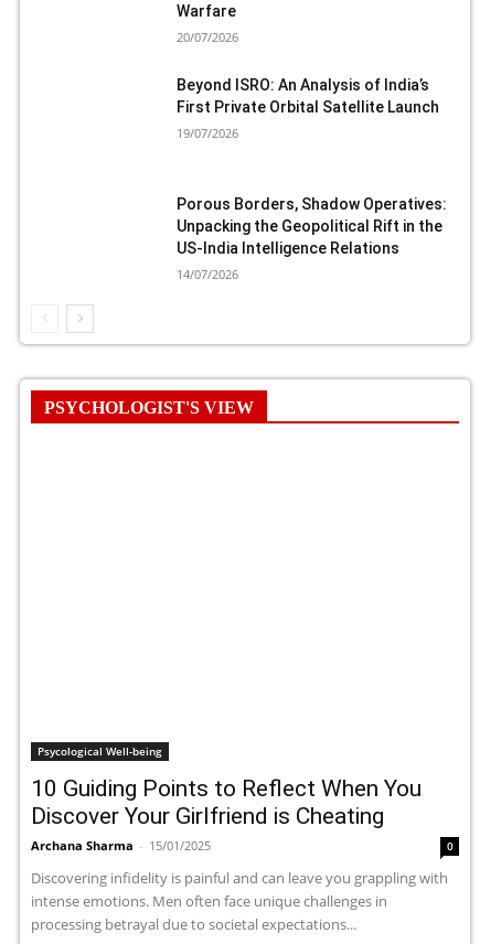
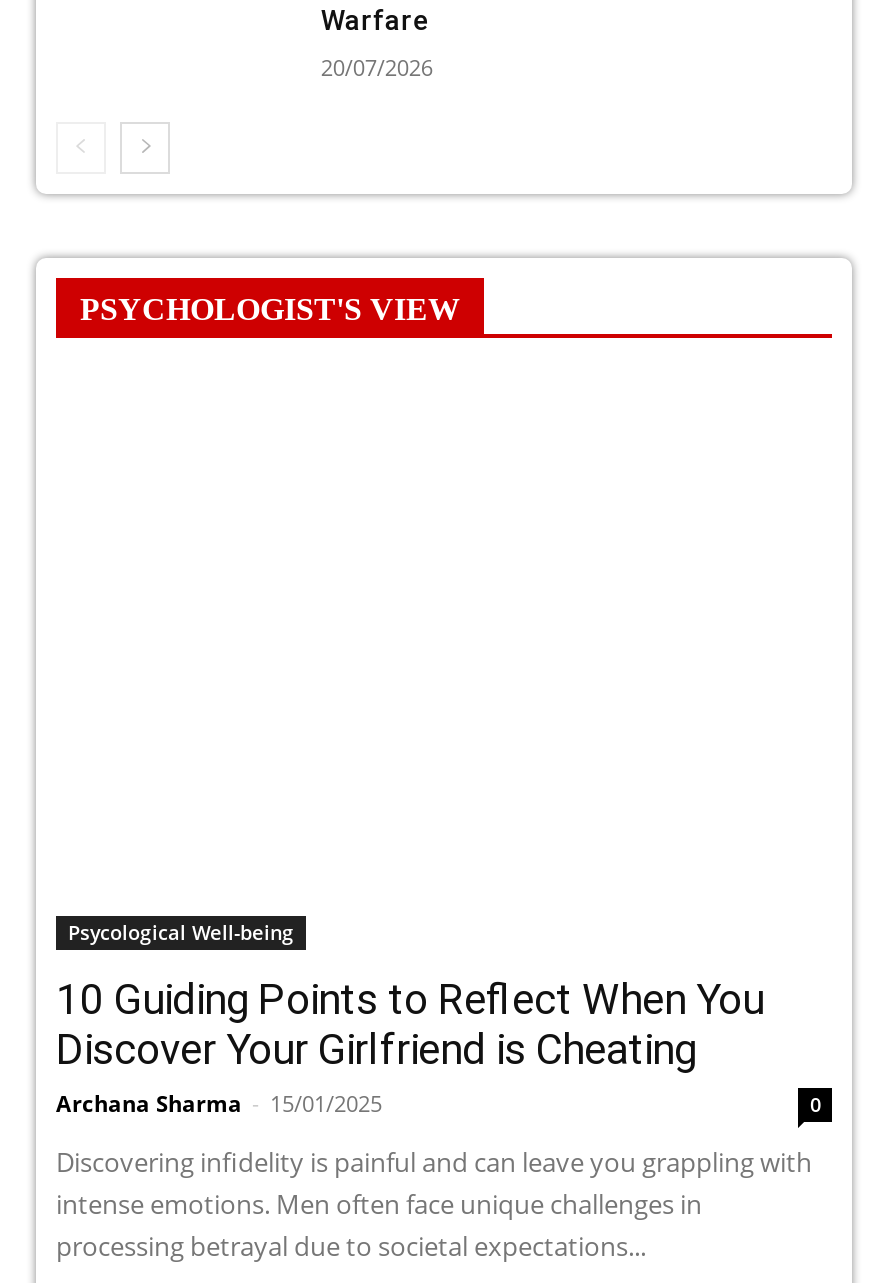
[177,77,440,142] Beyond ISRO: An Analysis of India’s | First Private Orbital Satellite Launch | 19/07/2026 -> none
[177,195,447,282] Porous Borders, Shadow Operatives: | Unpacking the Geopolitical Rift in the | US-India Intelligence Relations | 14/07/2026 -> none

